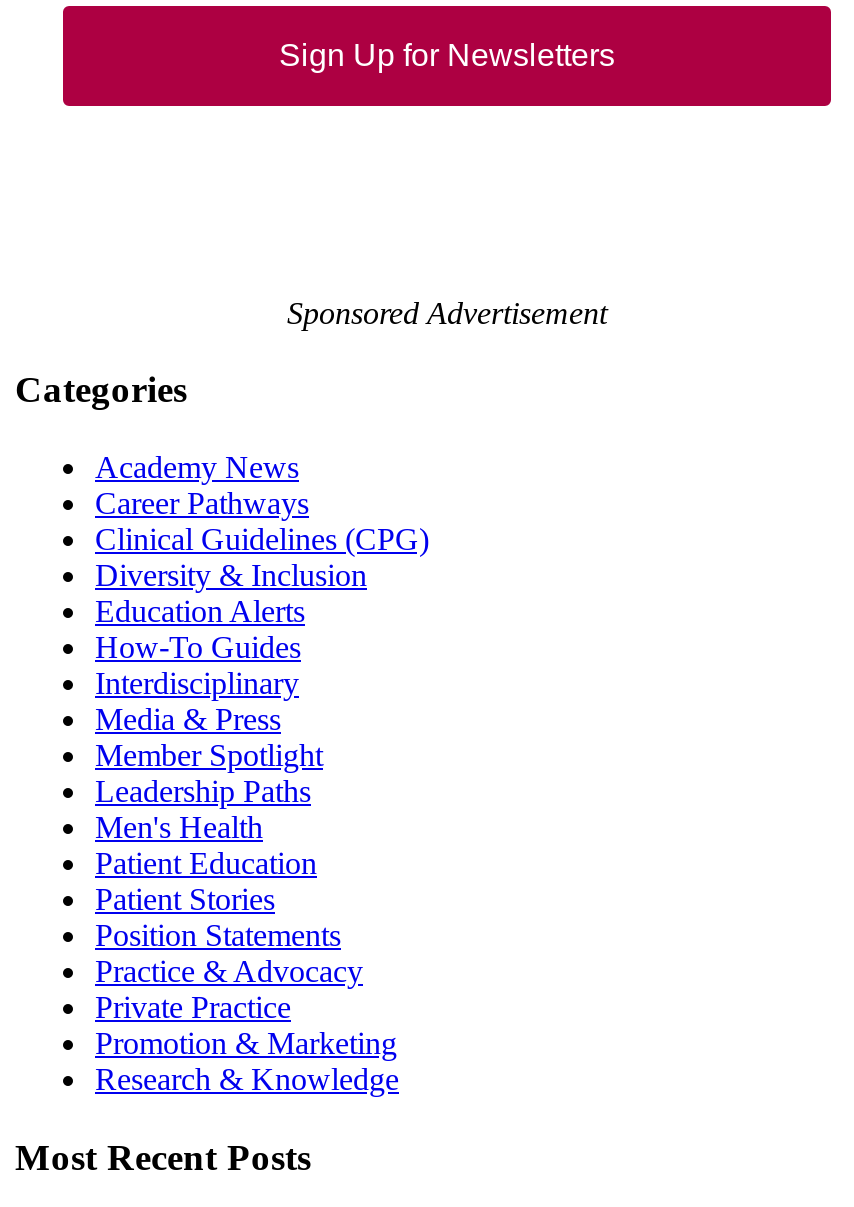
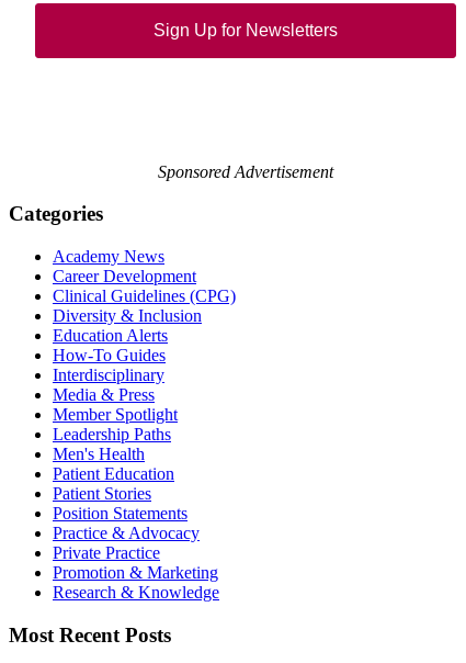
[95,486,309,520] Career Pathways -> [53,267,196,286] Career Development

